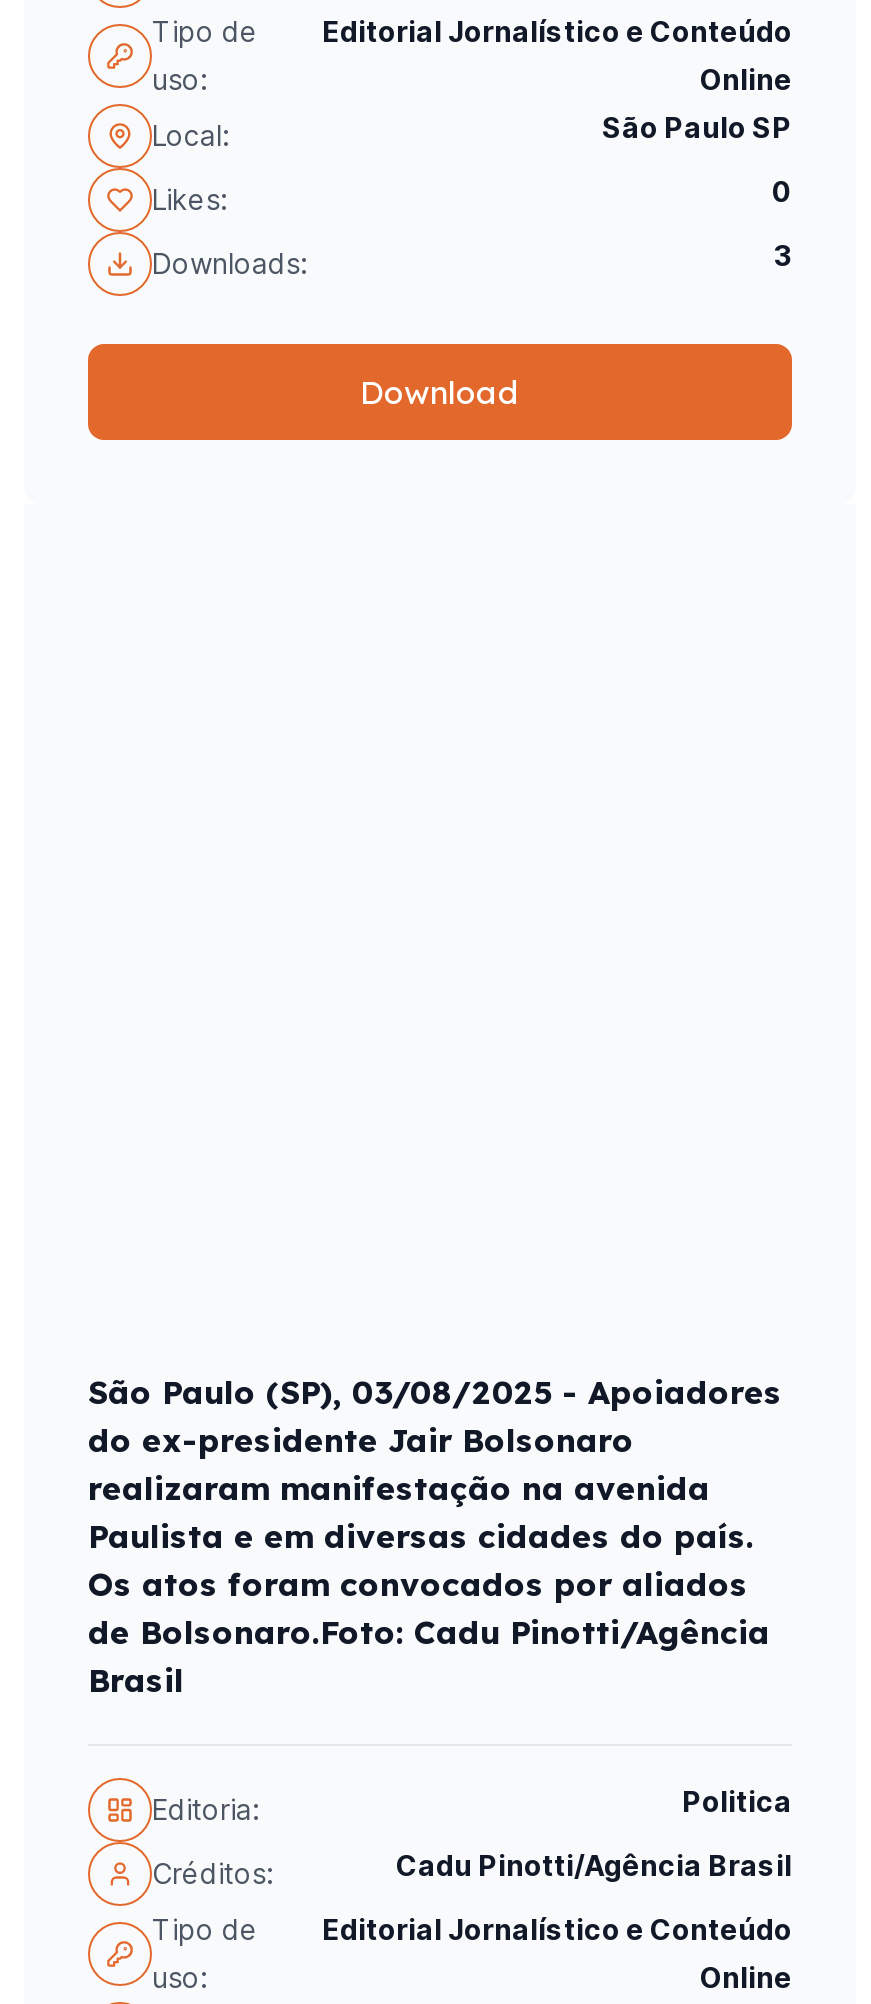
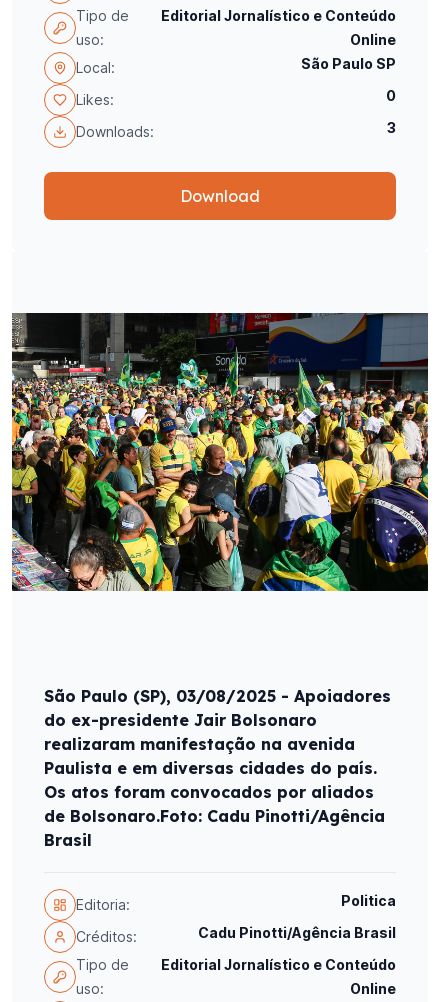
none -> [11,312,429,592] [image]

